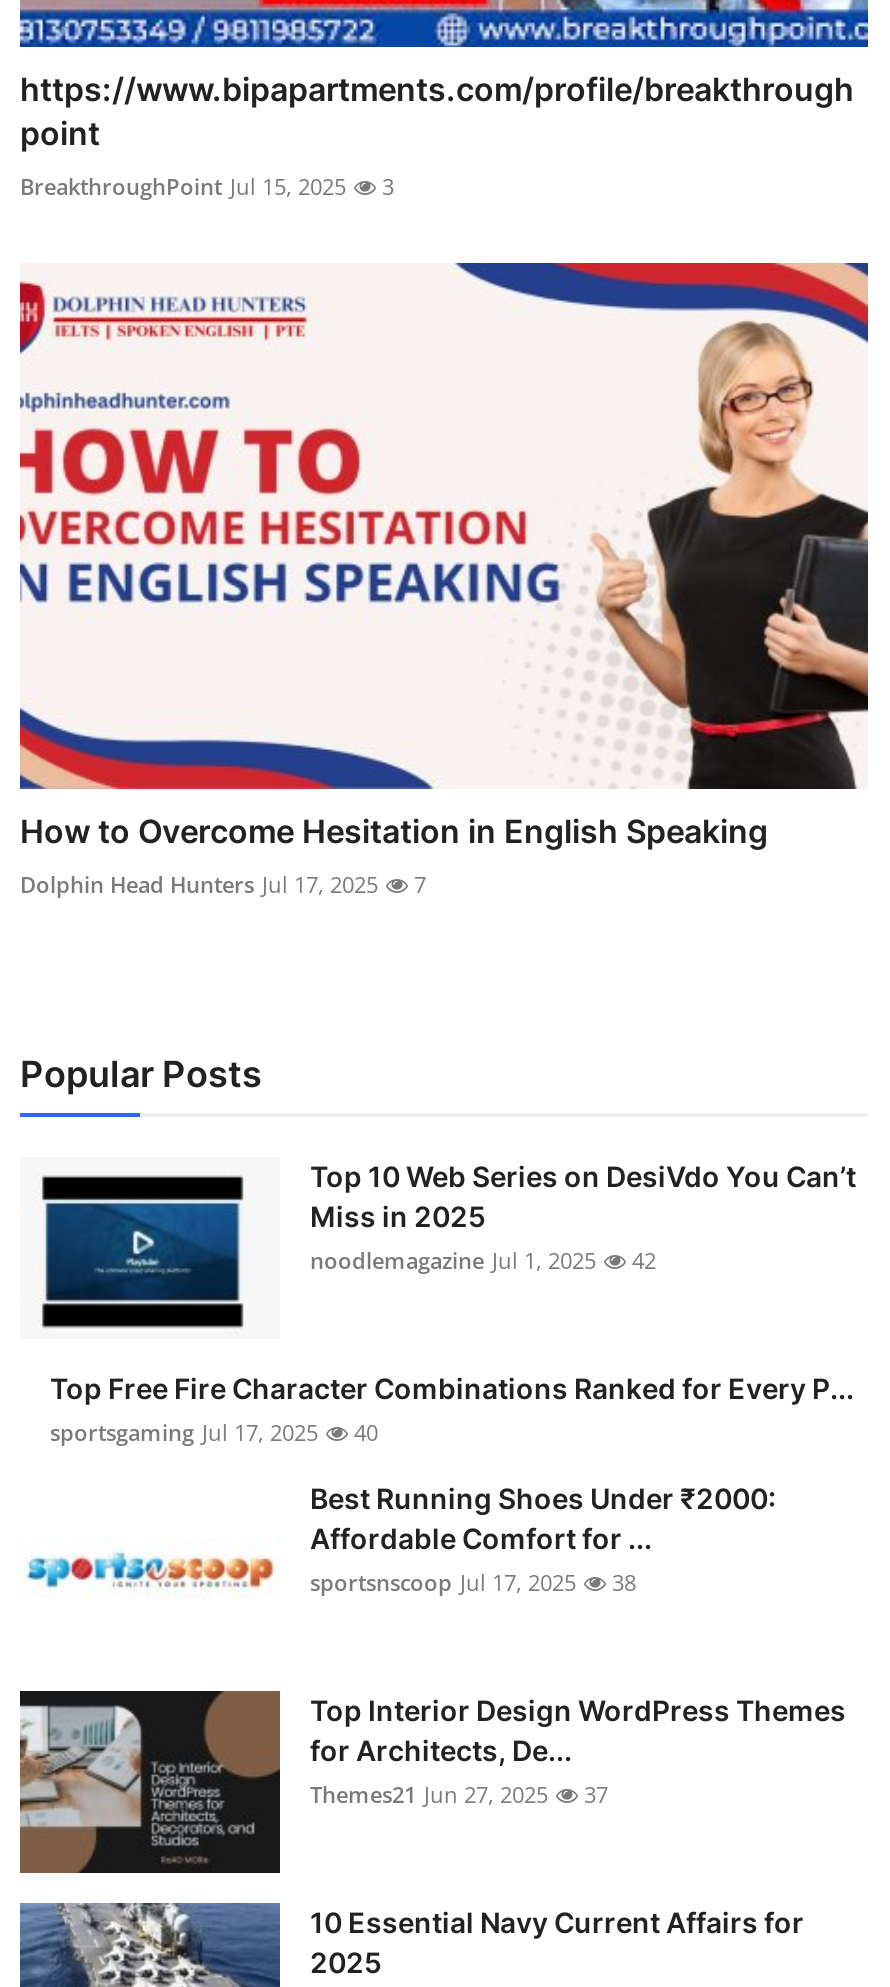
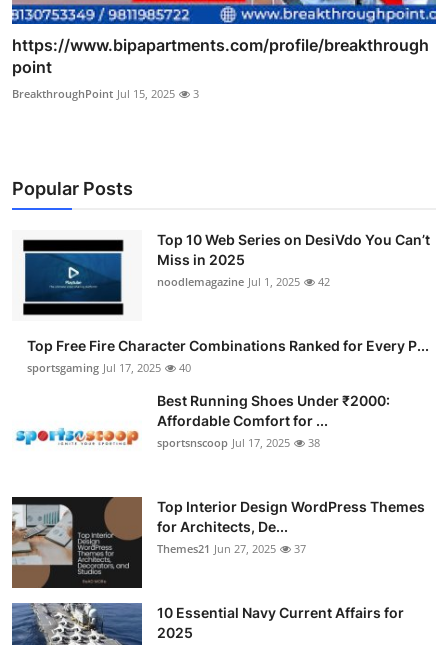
[18,260,870,898] [image] | How to Overcome Hesitation in English Speaking | Dolphin Head Hunters Jul 17, 2025 | 7 -> none

